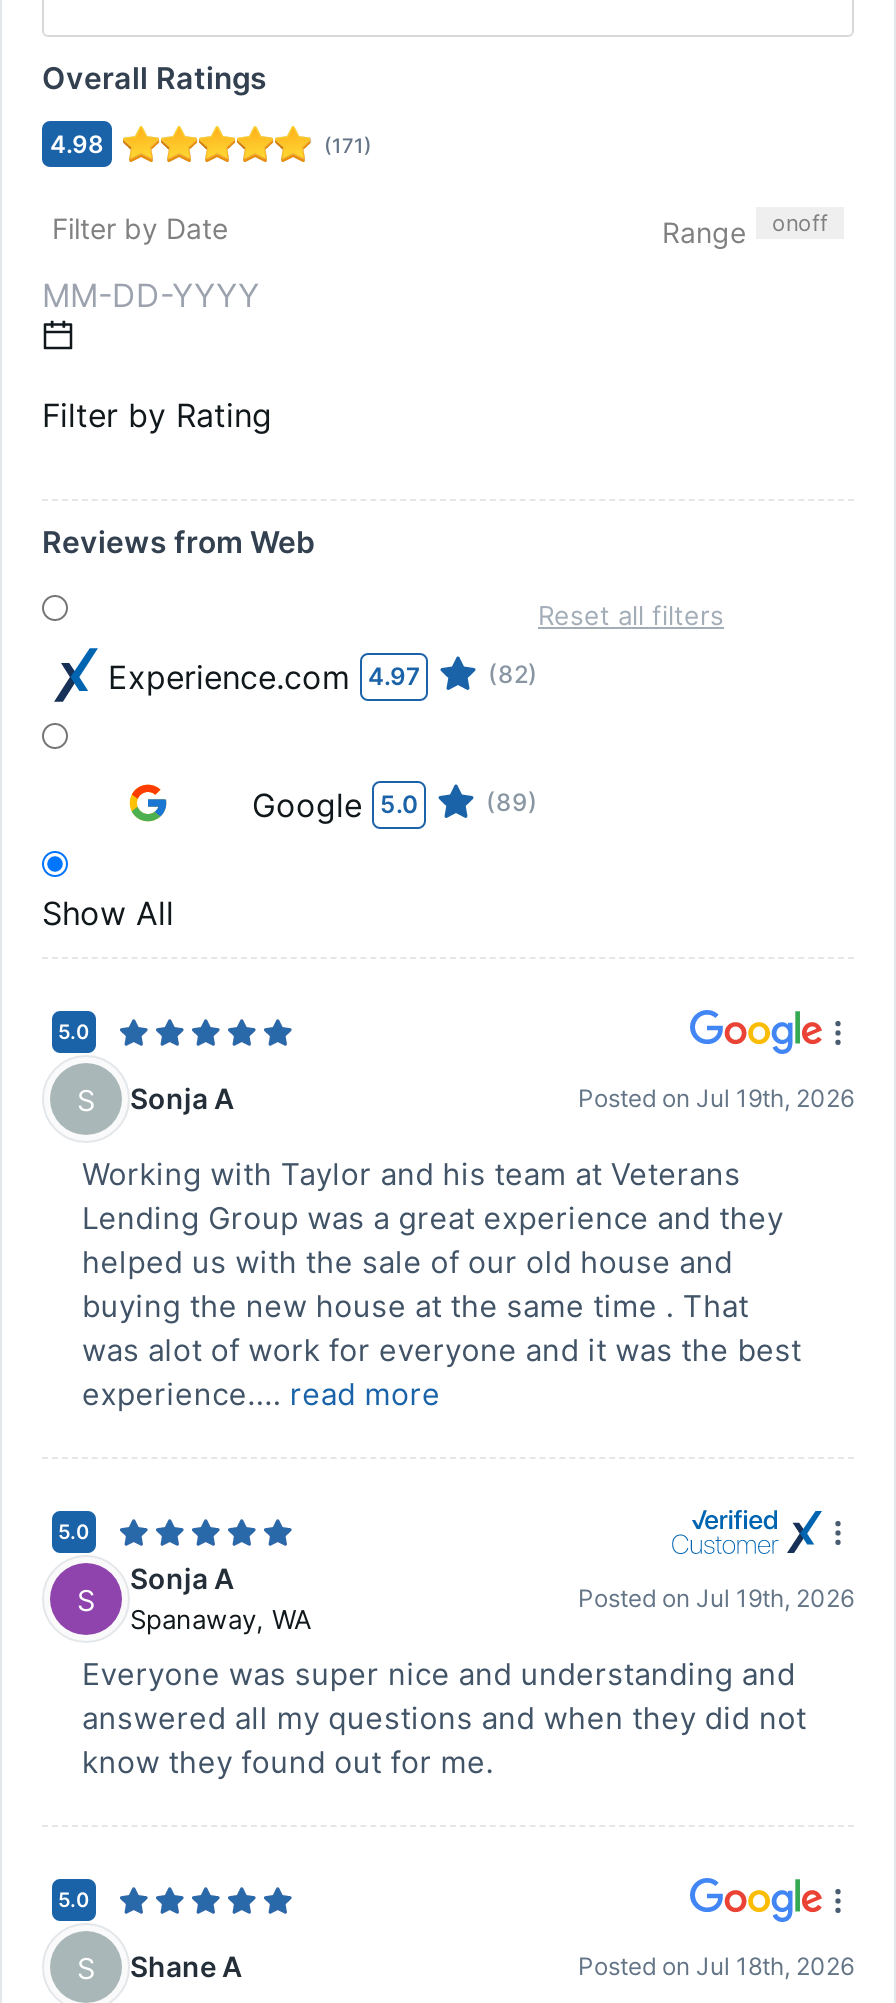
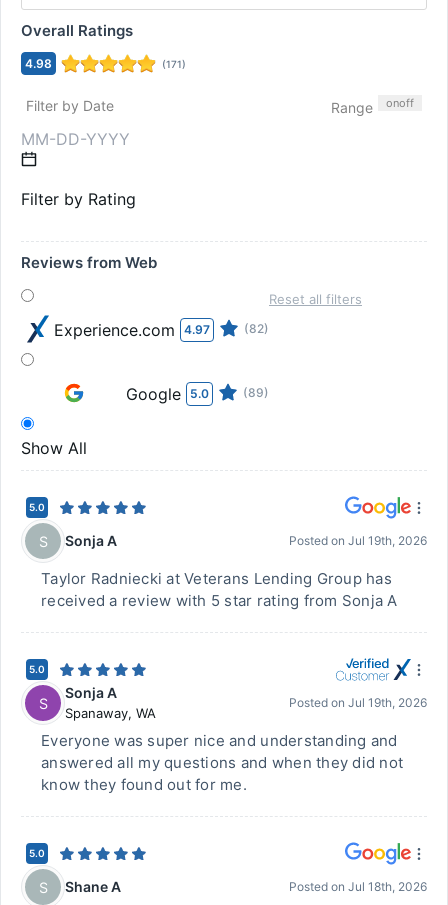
[82,1155,802,1413] Working with Taylor and his team at Veterans | Lending Group was a great experience and they | helped us with the sale of our old house and | buying the new house at the same time . That | was alot of work for everyone and it was the best | experience.... read more -> [41,569,398,610] Taylor Radniecki at Veterans Lending Group has | received a review with 5 star rating from Sonja A

